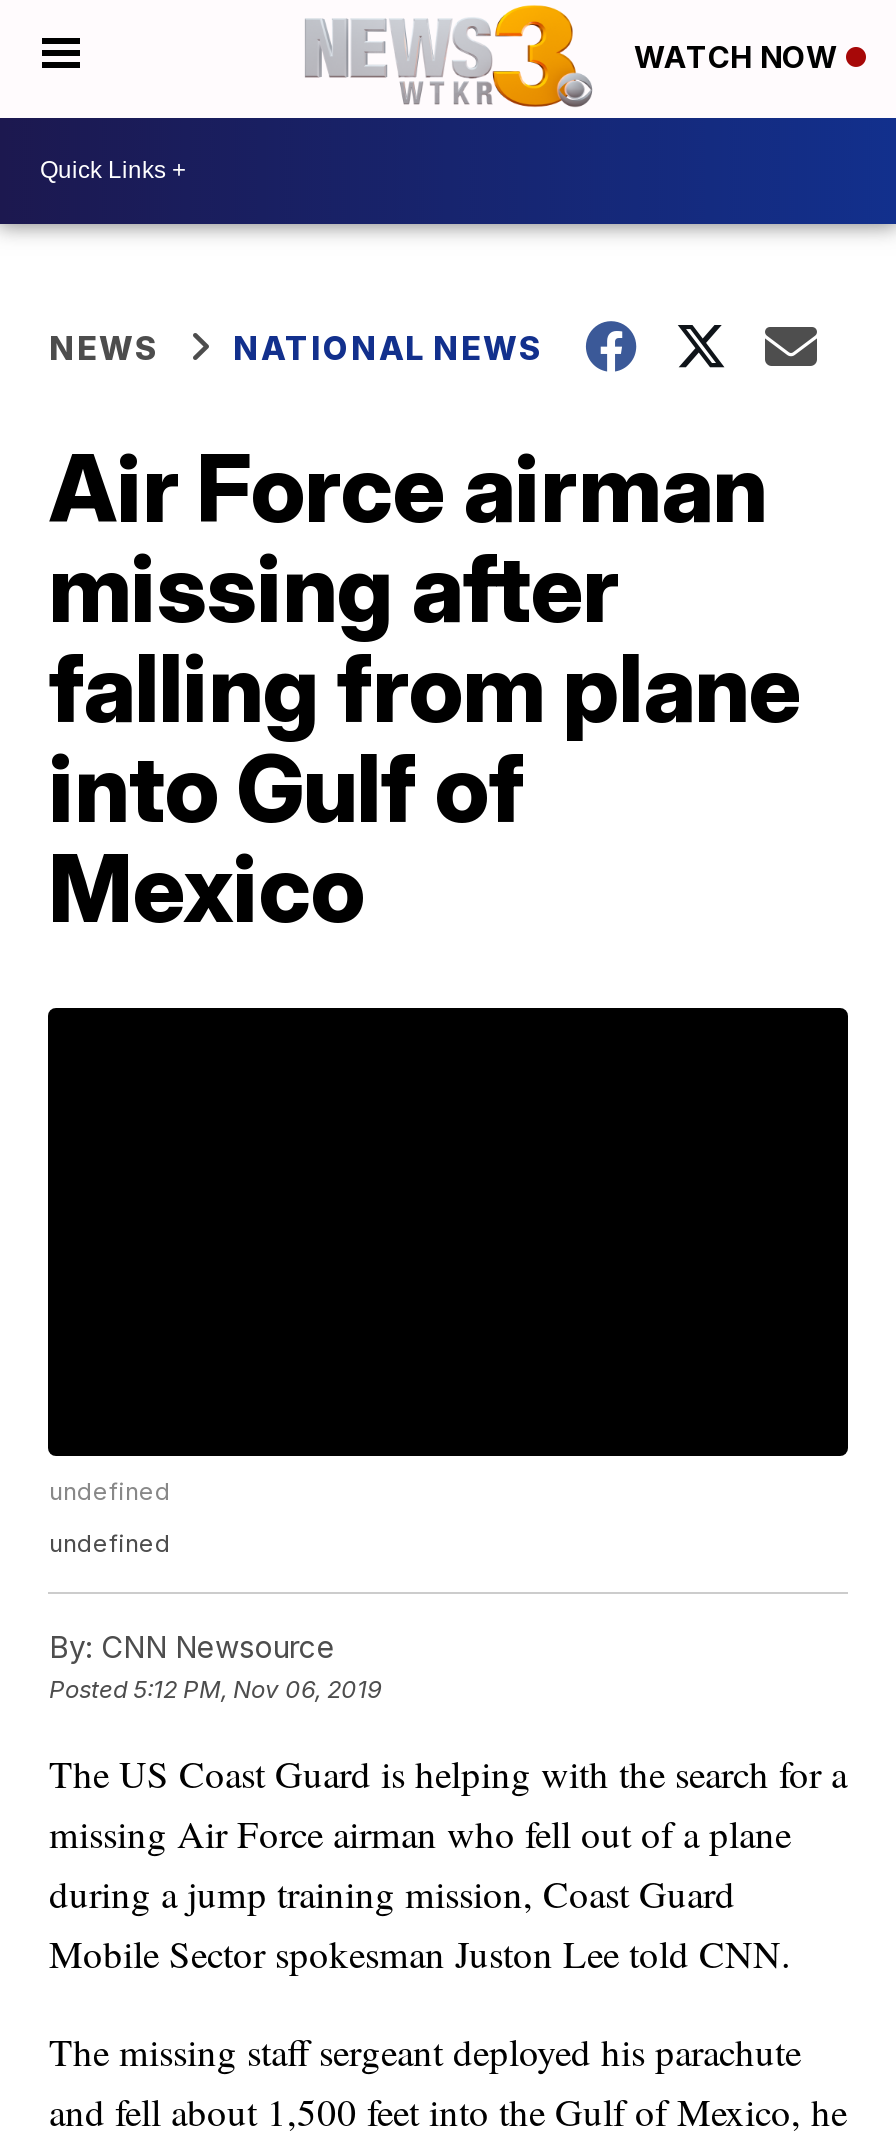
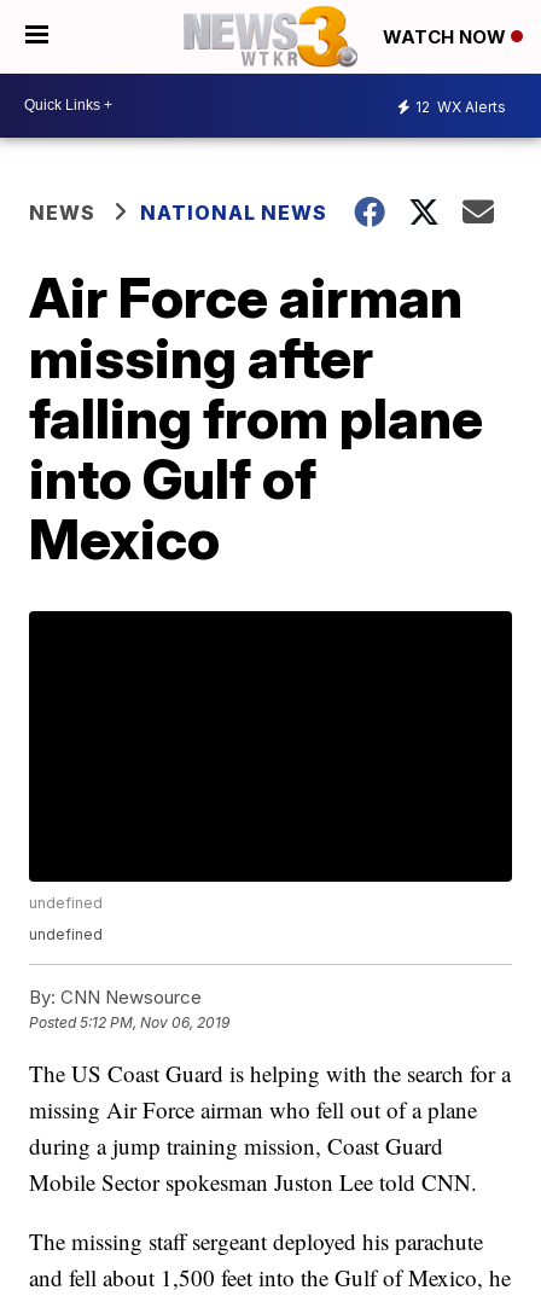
none -> [415,98,506,116] 12 WX Alerts

